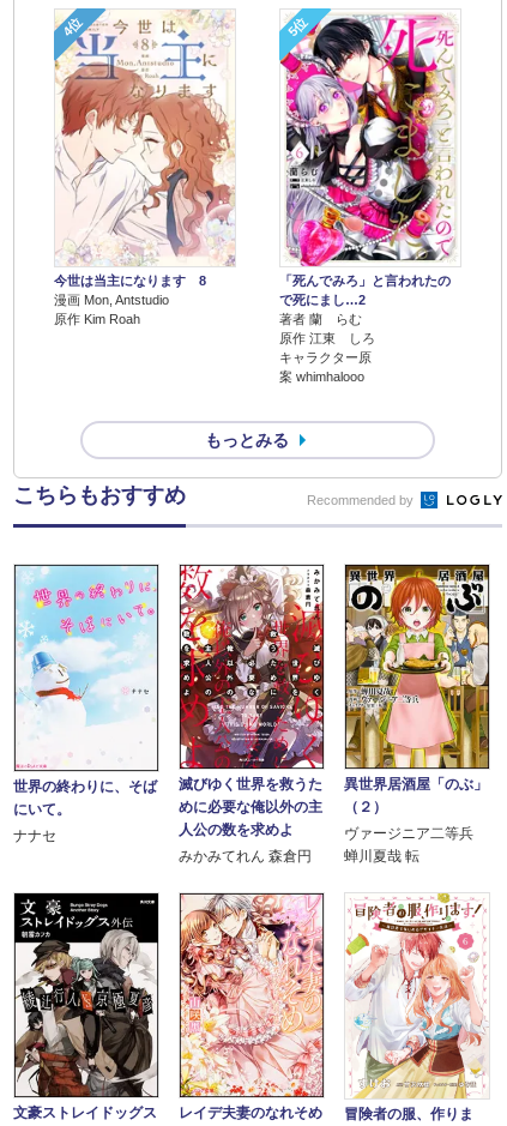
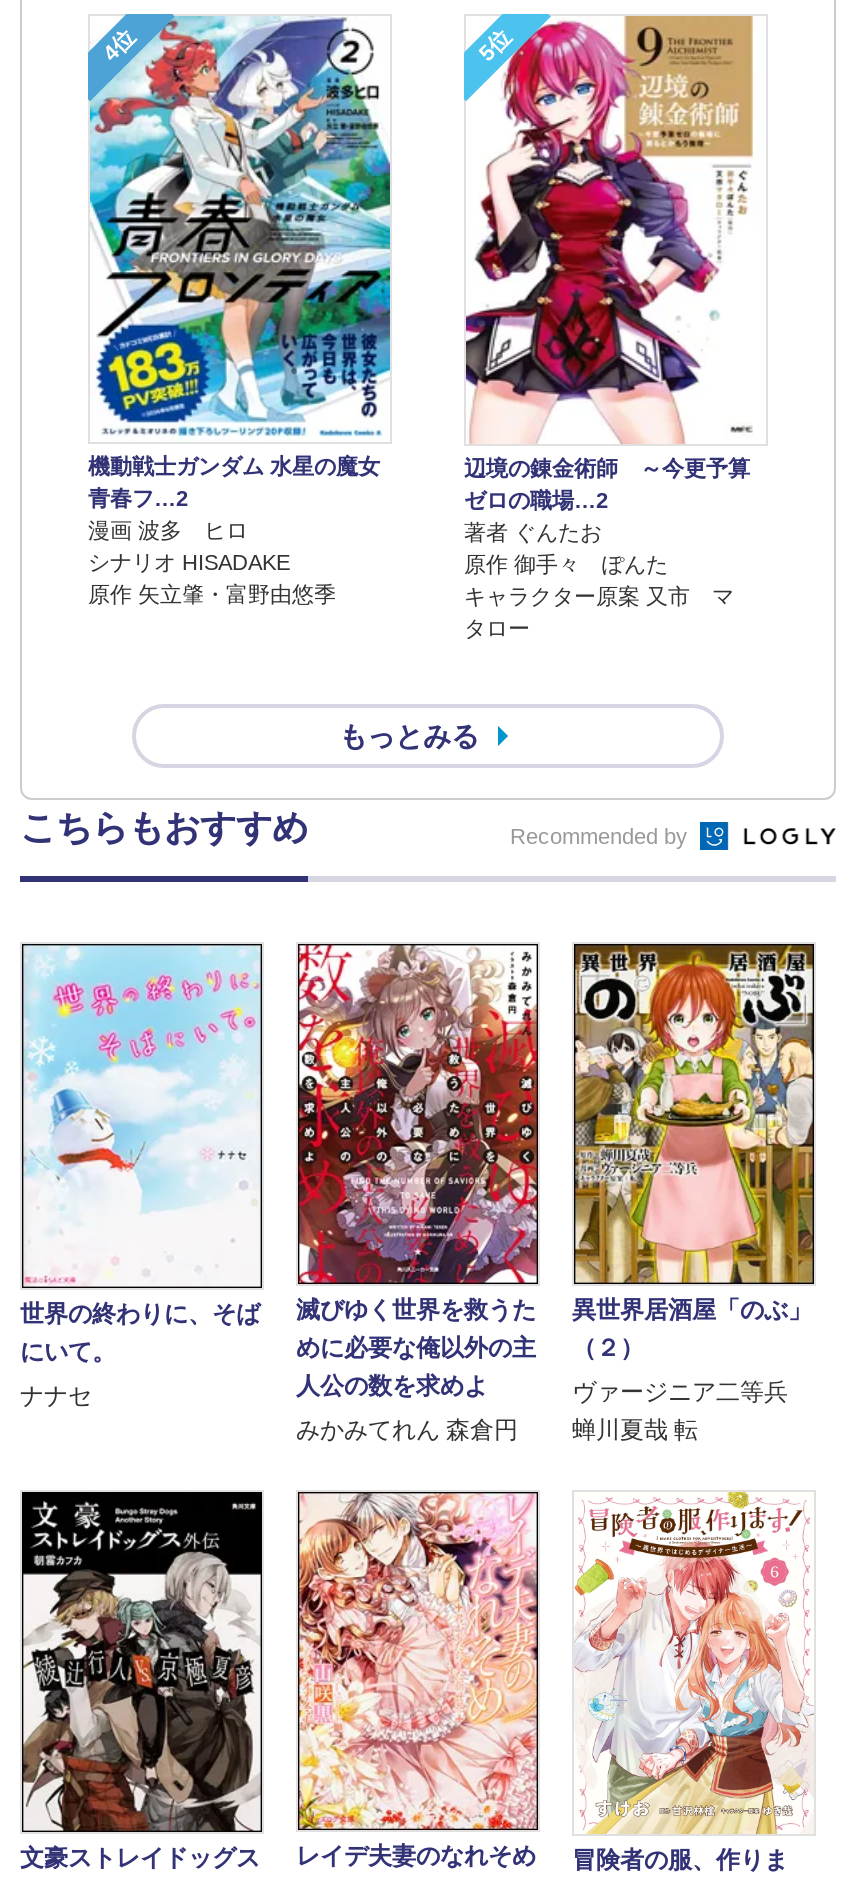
[54,10,235,326] [image] | 今世は当主になります 8 | 漫画 Mon, Antstudio | 原作 Kim Roah -> [88,13,392,606] [image] | 機動戦士ガンダム 水星の魔女 | 青春フ…2 | 漫画 波多 ヒロ | シナリオ HISADAKE | 原作 矢立肇・富野由悠季
[279,11,457,383] [image] | 「死んでみろ」と言われたの | で死にまし…2 | 著者 蘭 らむ | 原作 江東 しろ | キャラクター原 | 案 whimhalooo -> [464,13,758,640] [image] | 辺境の錬金術師 ～今更予算 | ゼロの職場…2 | 著者 ぐんたお | 原作 御手々 ぽんた | キャラクター原案 又市 マ | タロー

